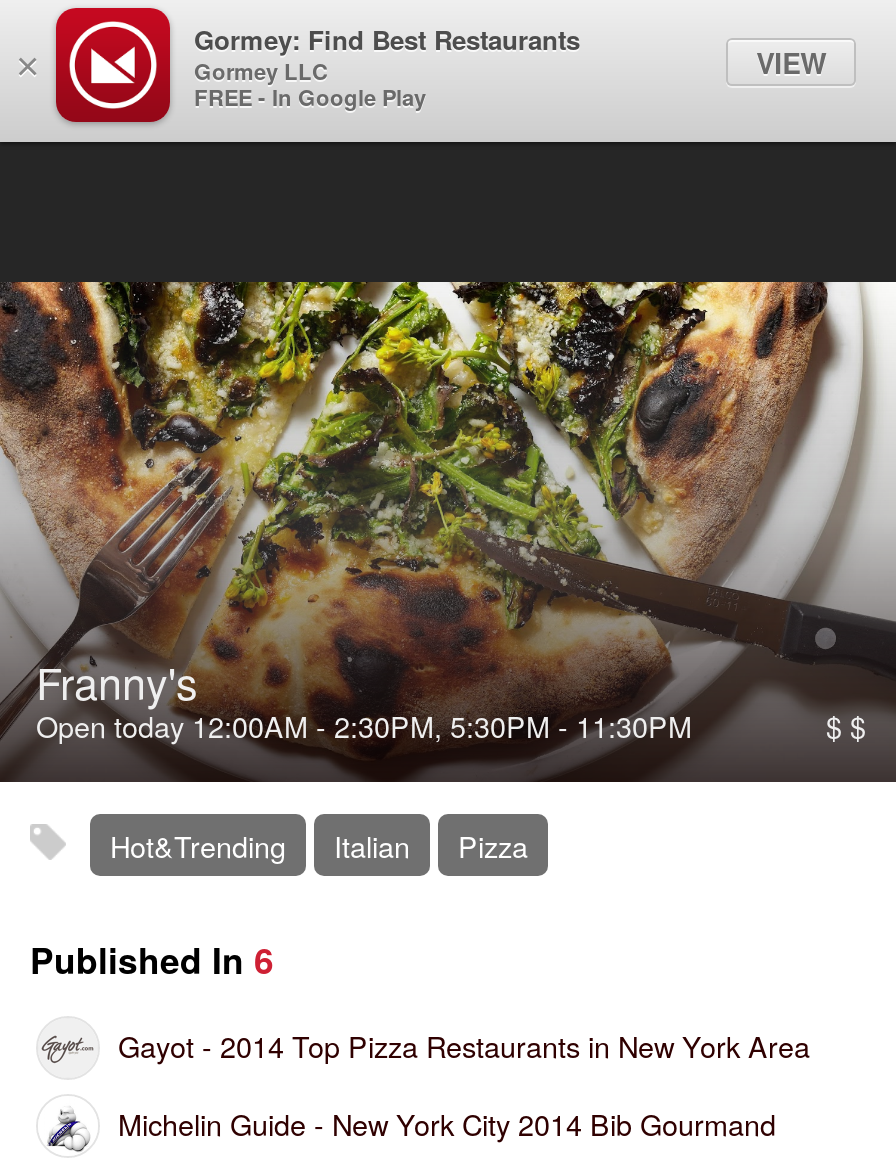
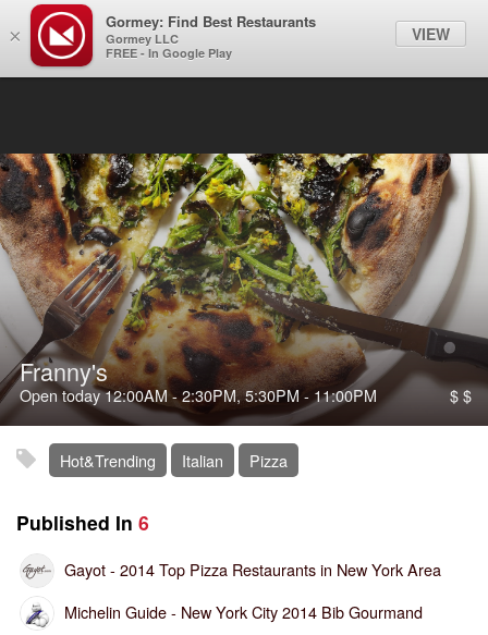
[36,704,692,746] Open today 12:00AM - 2:30PM, 5:30PM - 11:30PM -> [20,383,377,406] Open today 12:00AM - 2:30PM, 5:30PM - 11:00PM

